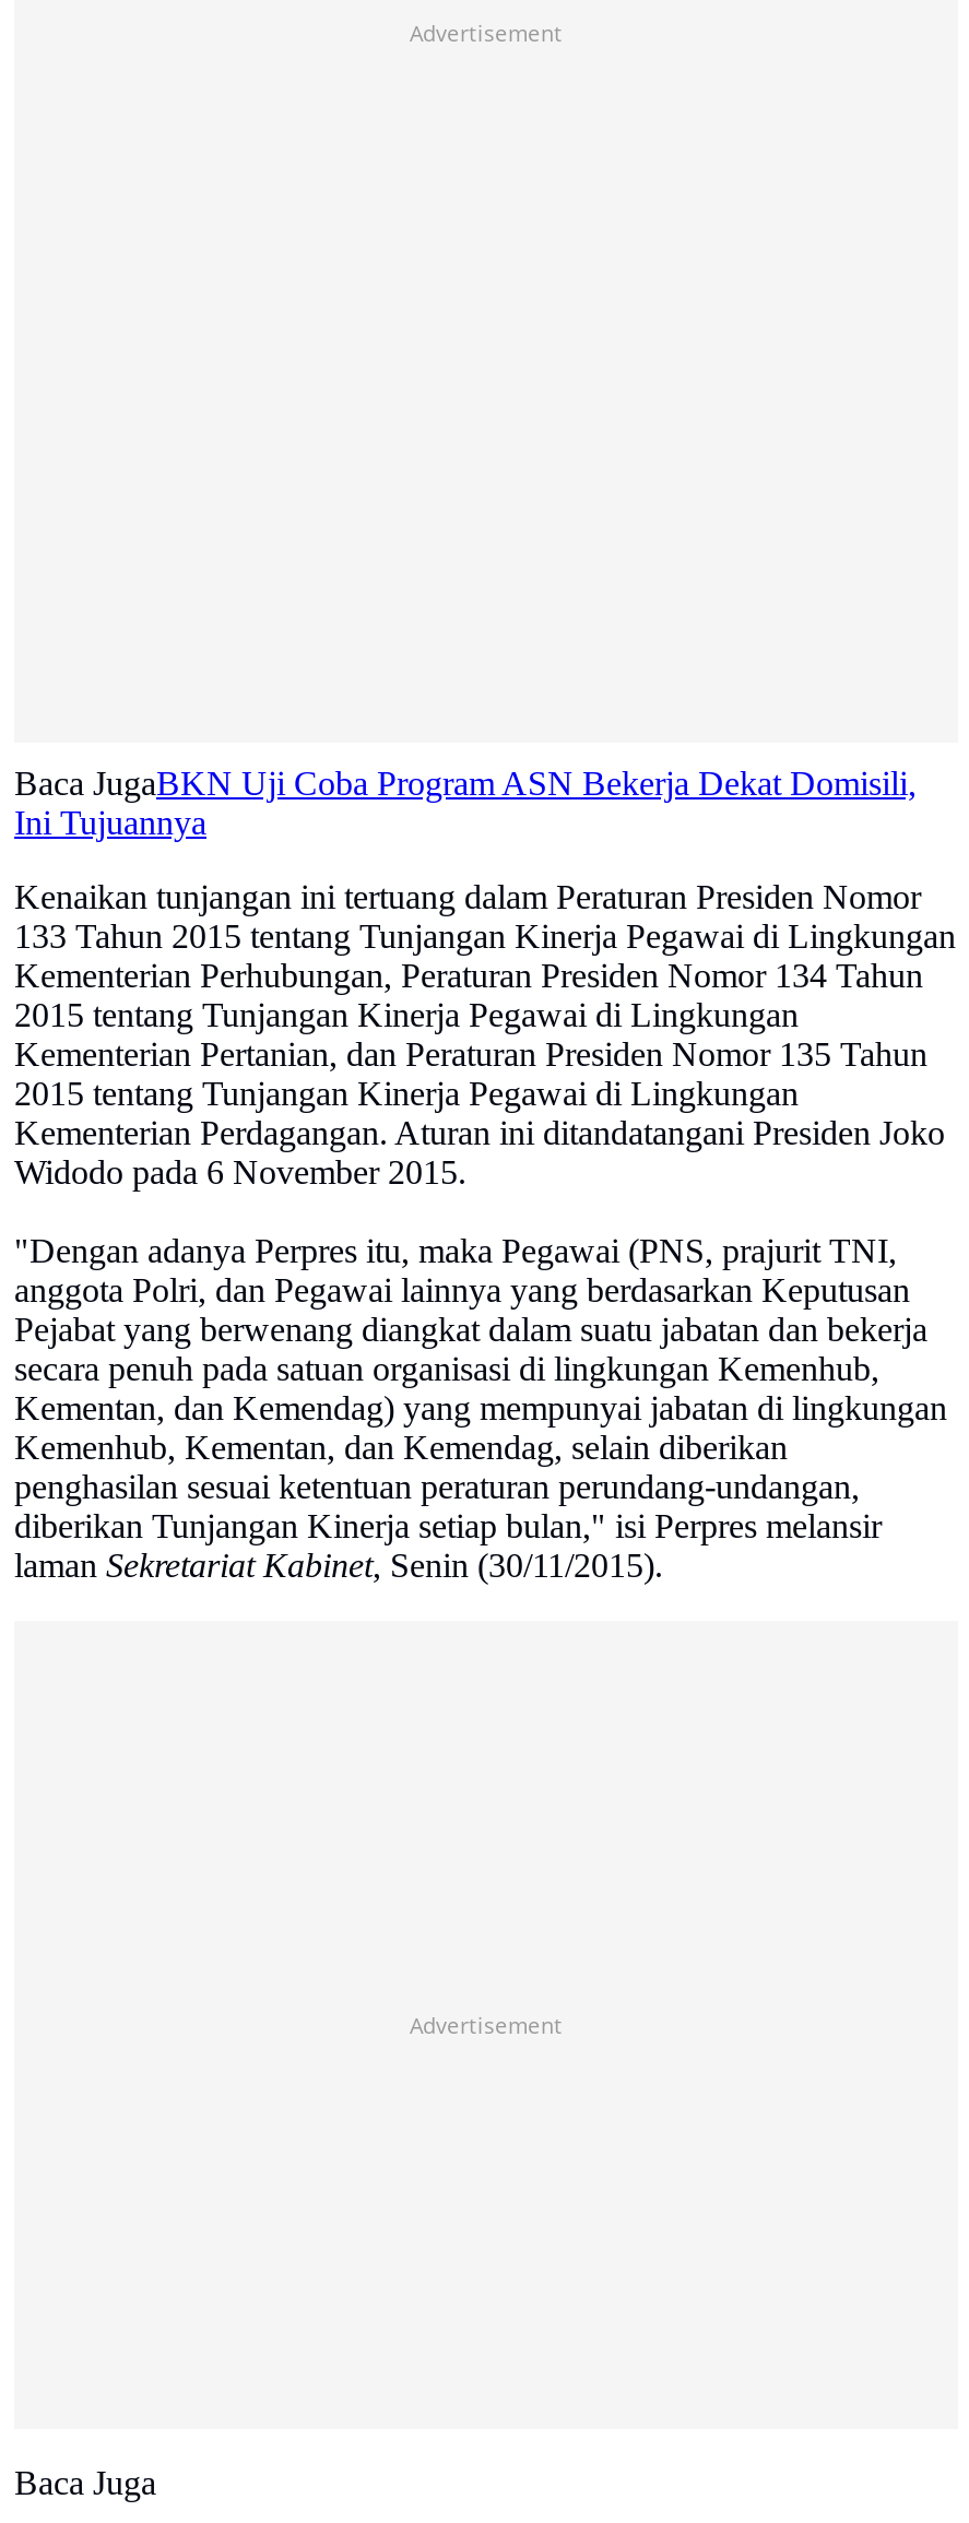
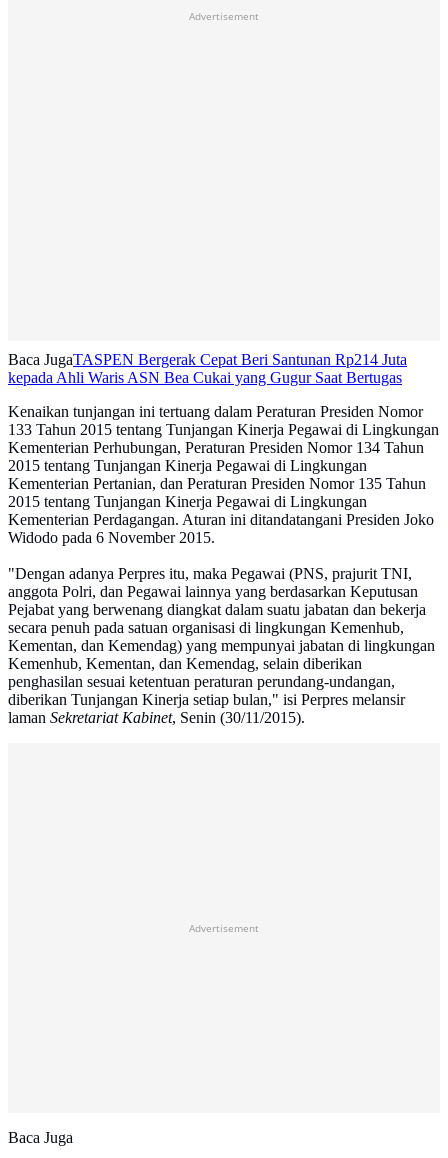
[14,766,917,842] Baca JugaBKN Uji Coba Program ASN Bekerja Dekat Domisili, | Ini Tujuannya -> [8,351,407,386] Baca JugaTASPEN Bergerak Cepat Beri Santunan Rp214 Juta | kepada Ahli Waris ASN Bea Cukai yang Gugur Saat Bertugas

